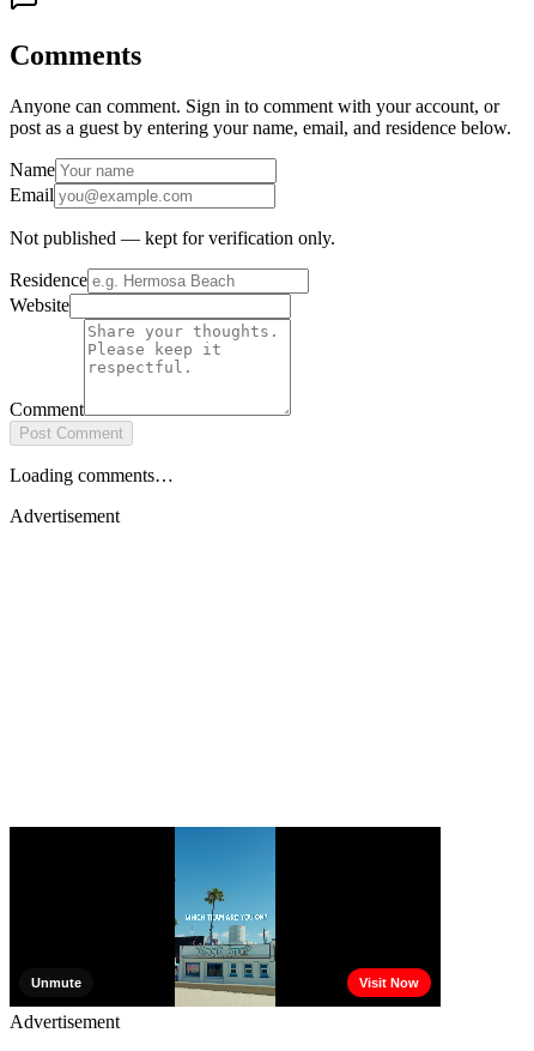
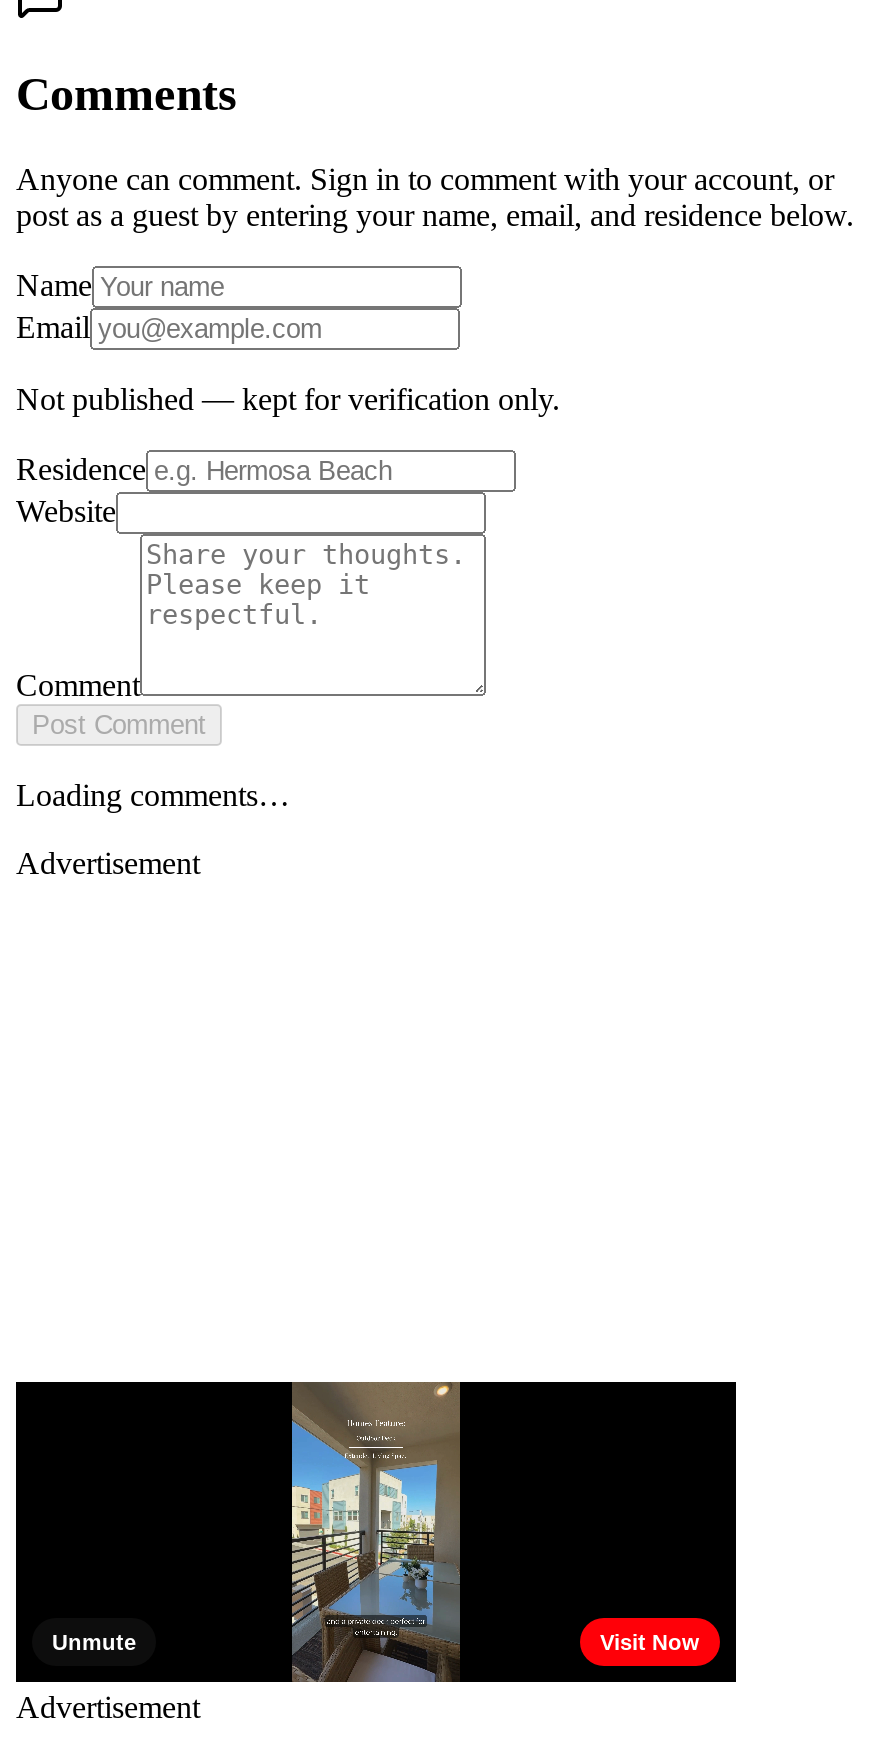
[174,826,277,1007] [image] -> [290,1380,462,1684] [image]

